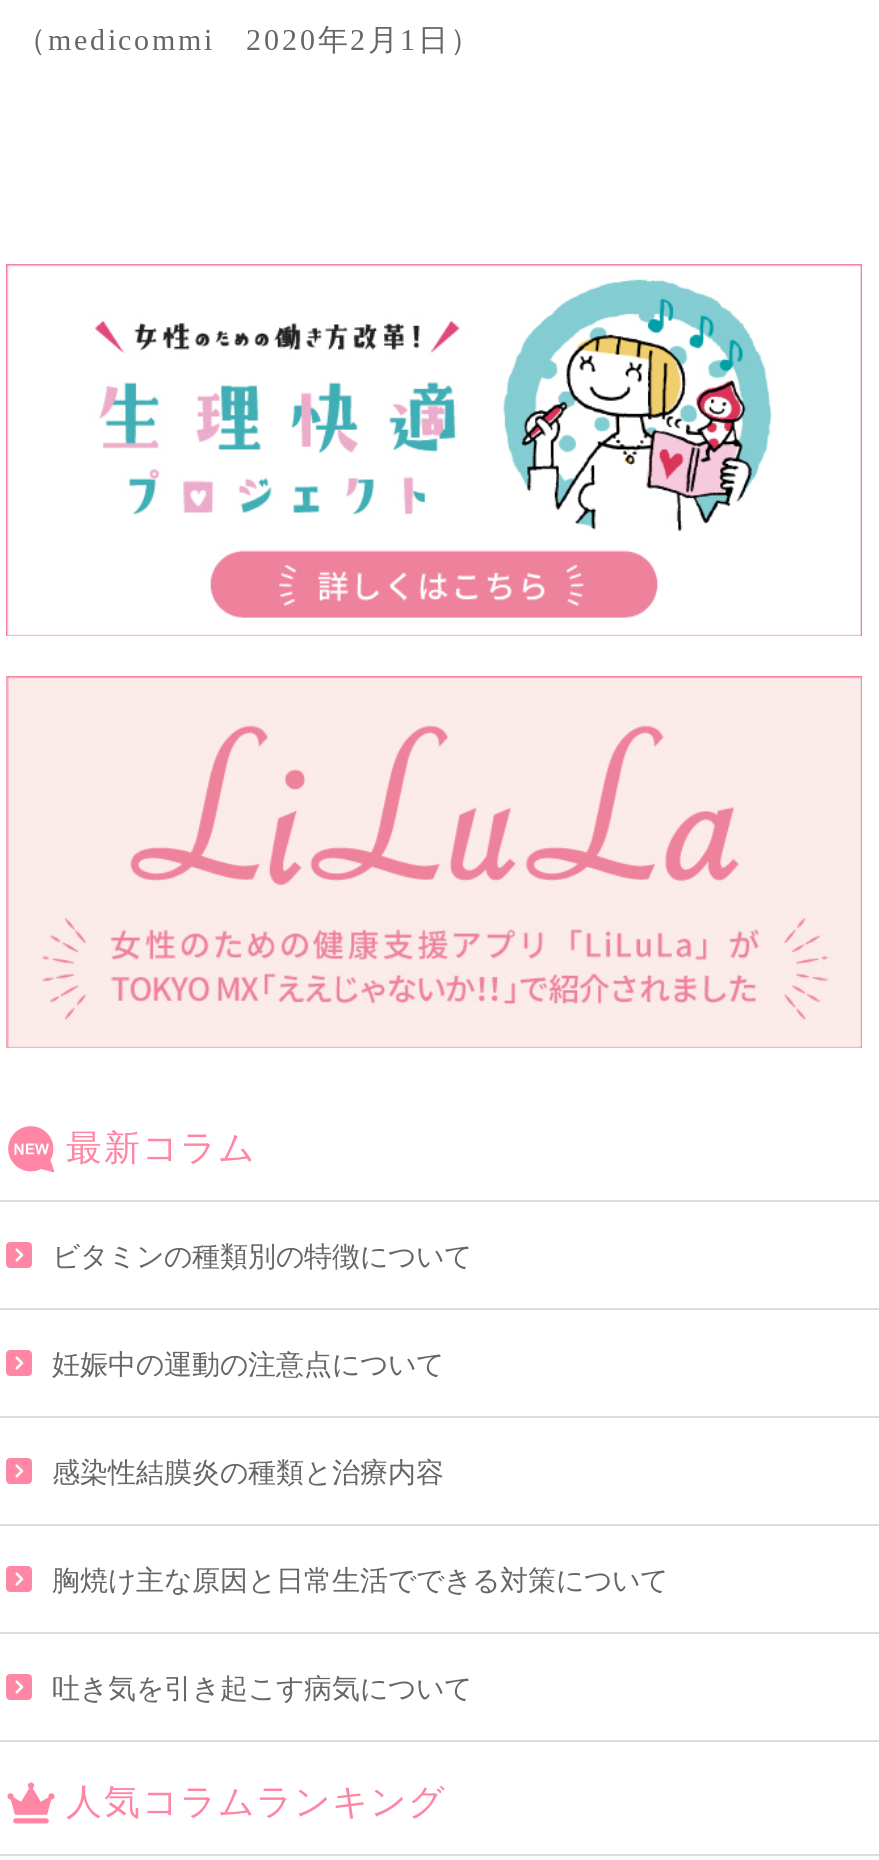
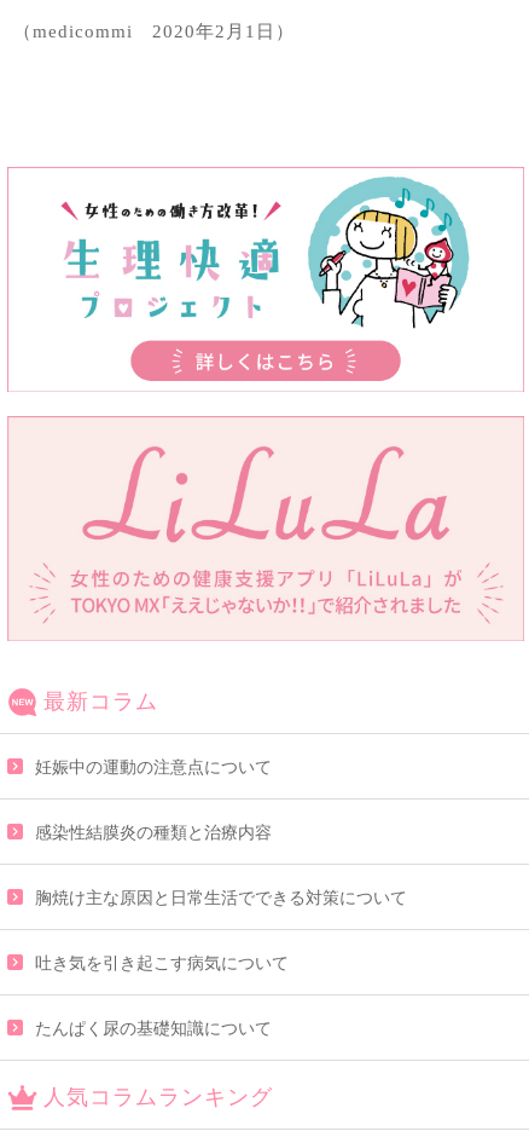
[52,1242,472,1272] ビタミンの種類別の特徴について -> none
moved [52,1350,668,1704] -> [35,758,407,972]: 妊娠中の運動の注意点について | 感染性結膜炎の種類と治療内容 | 胸焼け主な原因と日常生活でできる対策について | 吐き気を引き起こす病気について
none -> [35,1019,272,1038] たんぱく尿の基礎知識について

